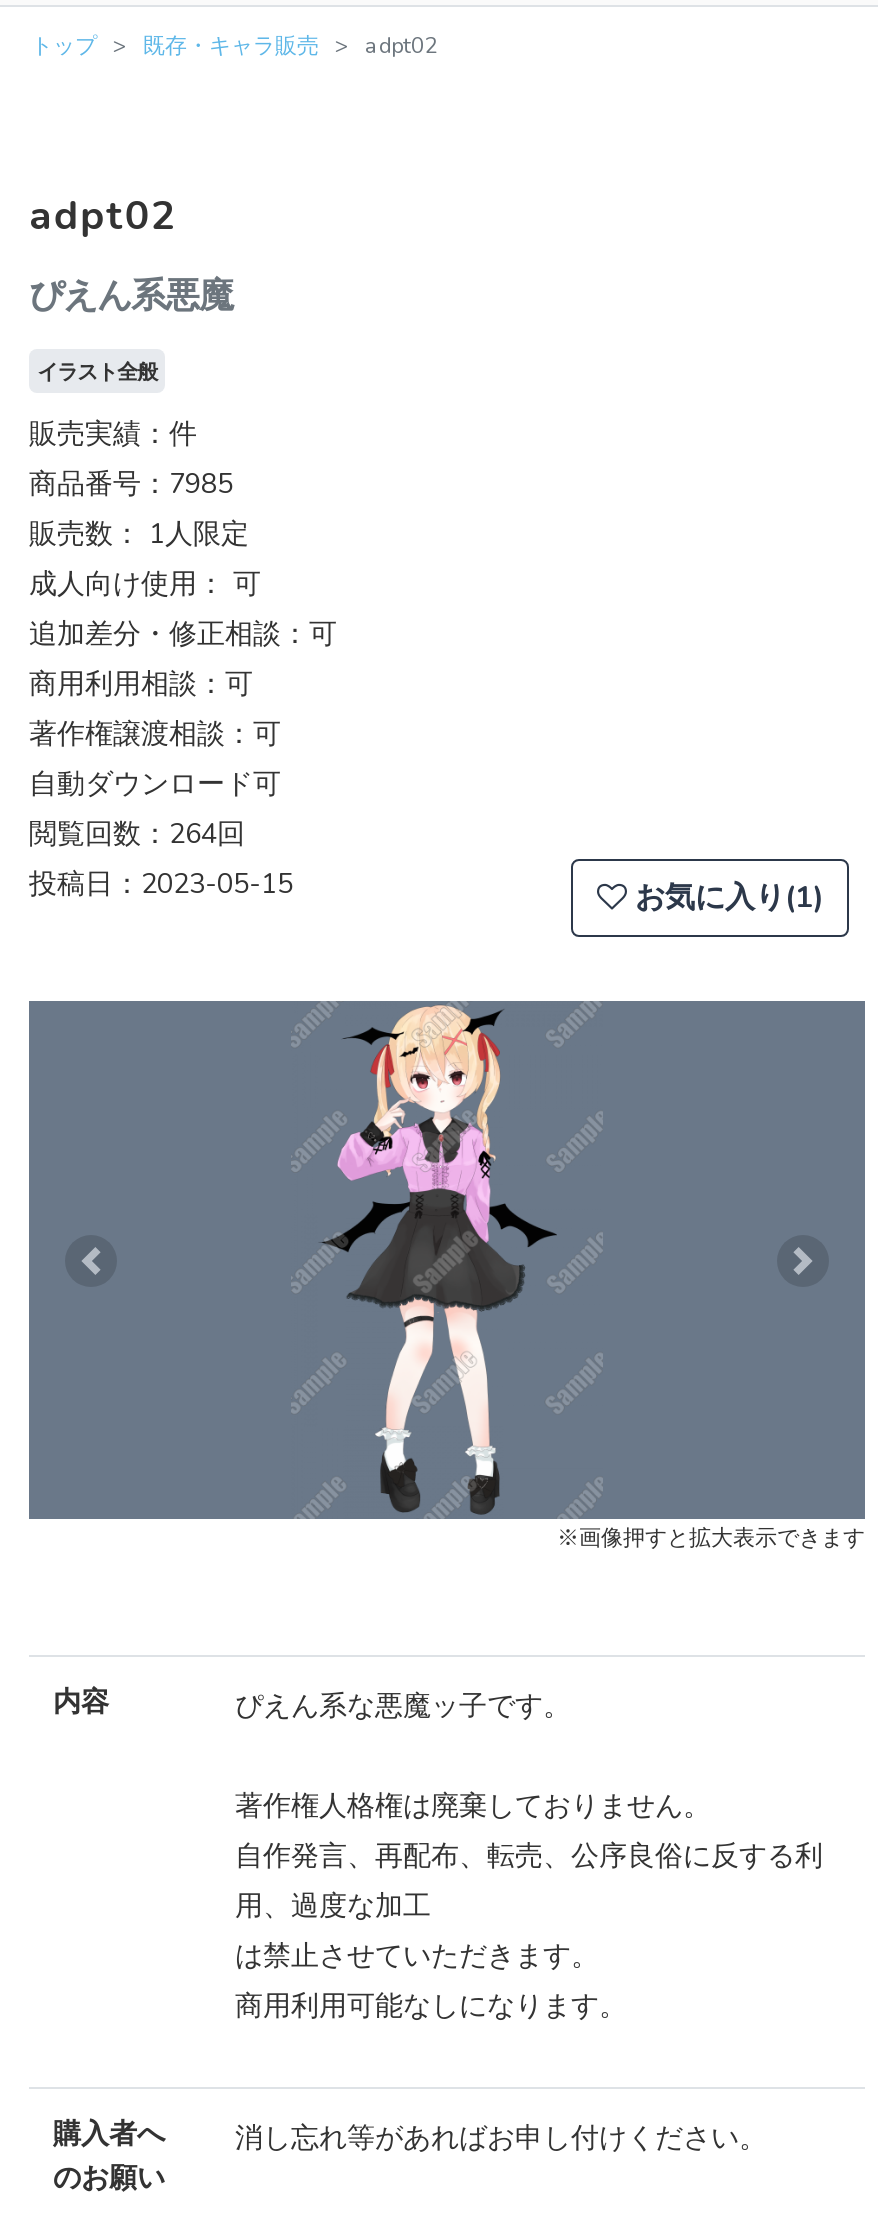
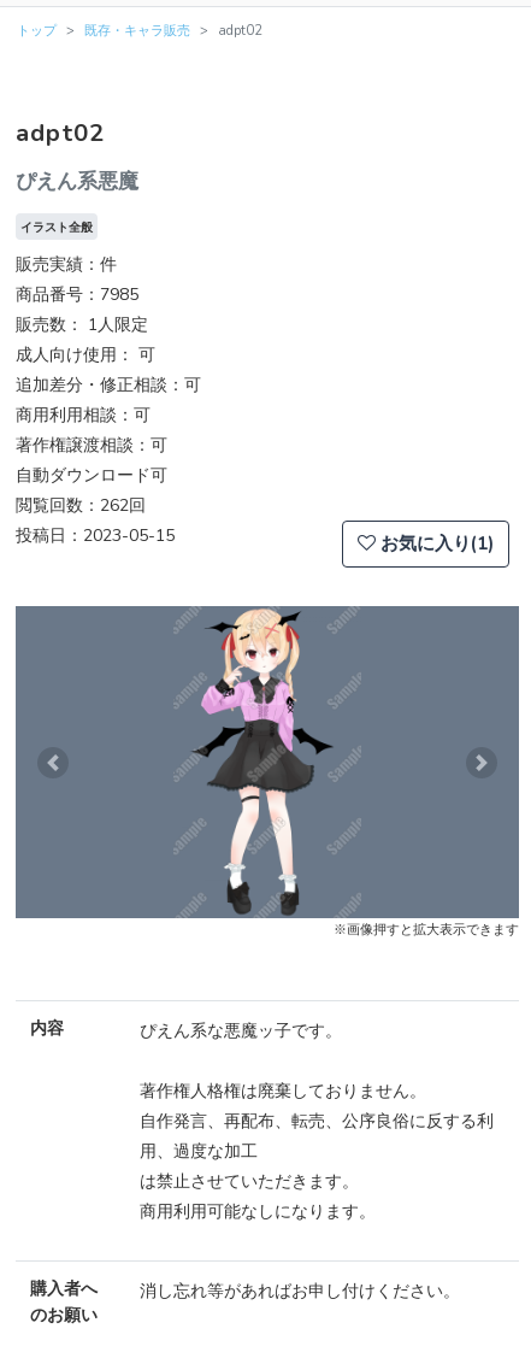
[29,815,245,853] 閲覧回数：264回 -> [16,494,146,517] 閲覧回数：262回

